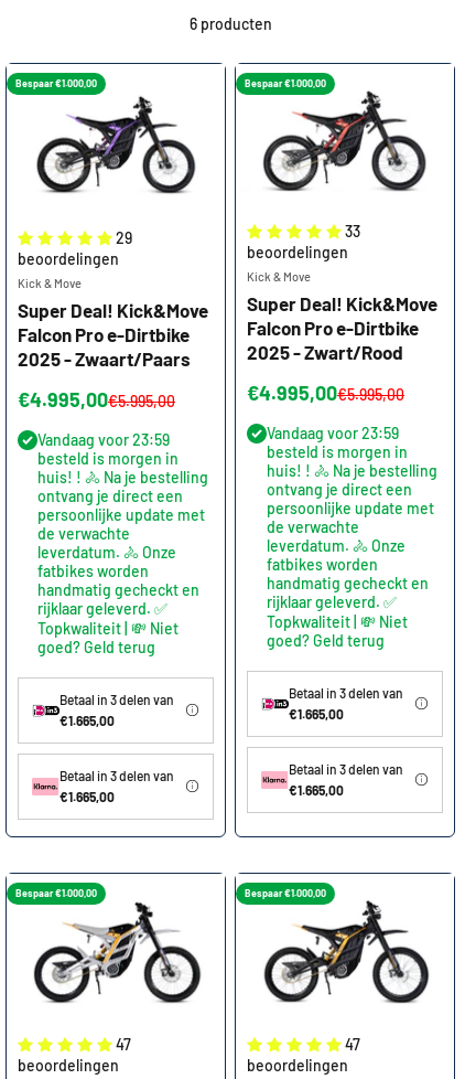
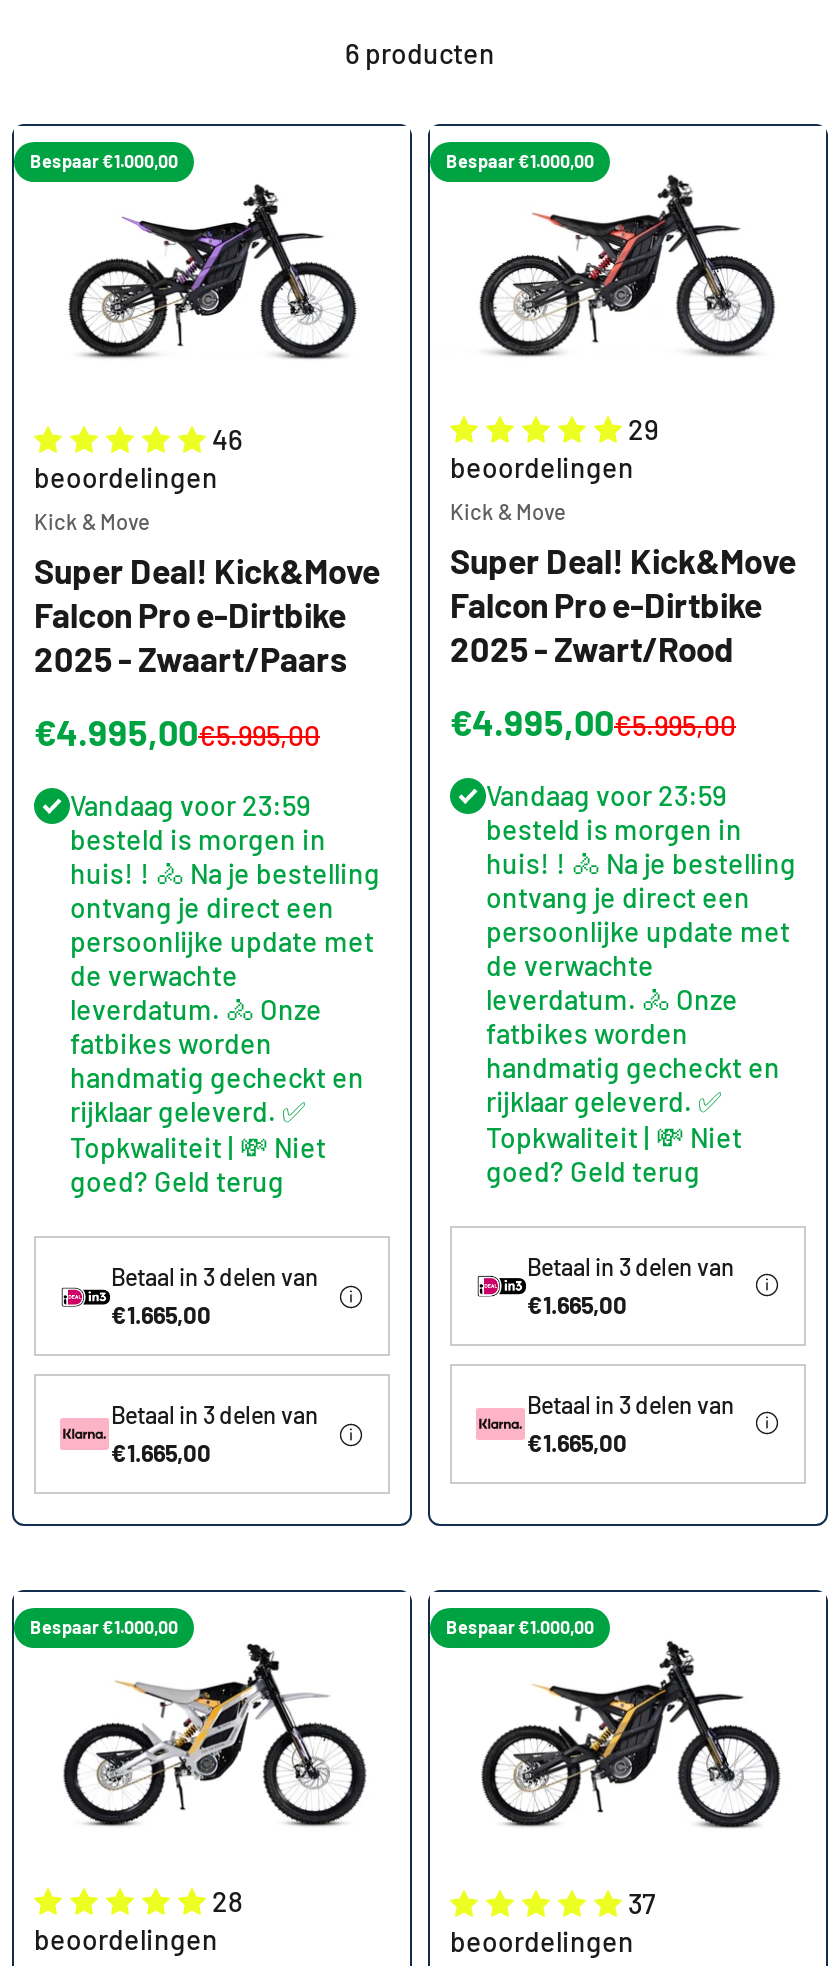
[116,228,132,247] 29 -> [212,423,242,457] 46
[345,222,360,241] 33 -> [628,412,658,446] 29
[116,1034,131,1053] 47 -> [212,1883,242,1917] 28
[345,1034,360,1053] 47 -> [628,1885,656,1919] 37

